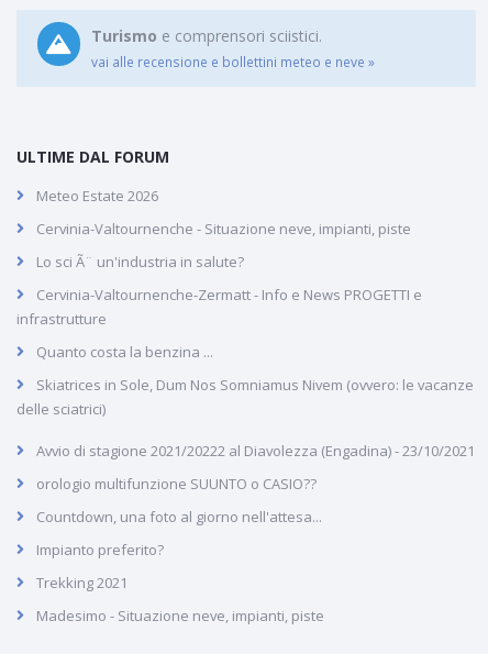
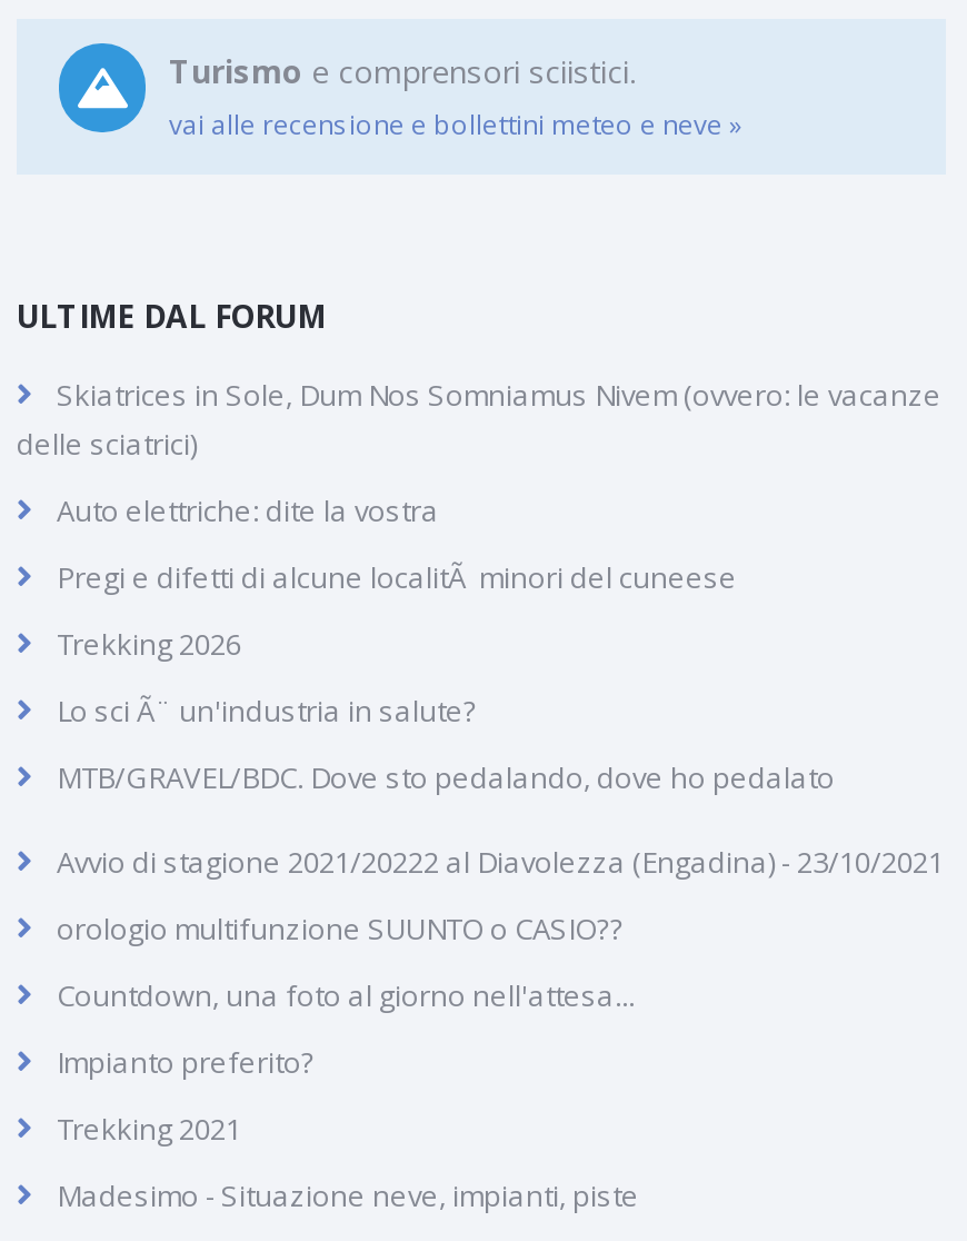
[16,185,422,361] Meteo Estate 2026 | Cervinia-Valtournenche - Situazione neve, impianti, piste | Cervinia-Valtournenche-Zermatt - Info e News PROGETTI e | infrastrutture | Quanto costa la benzina ... -> none
moved [36,251,244,271] -> [57,690,477,730]: Lo sci Ã¨ un'industria in salute?
moved [16,374,474,418] -> [17,374,941,463]: Skiatrices in Sole, Dum Nos Somniamus Nivem (ovvero: le vacanze | delle sciatrici)
none -> [57,490,835,797] Auto elettriche: dite la vostra | Pregi e difetti di alcune localitÃ minori del cuneese | Trekking 2026 | MTB/GRAVEL/BDC. Dove sto pedalando, dove ho pedalato

